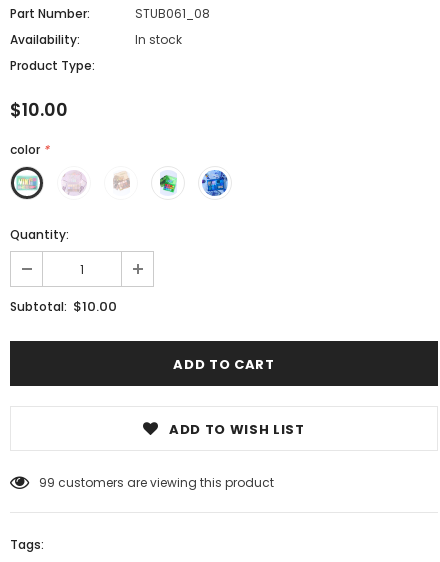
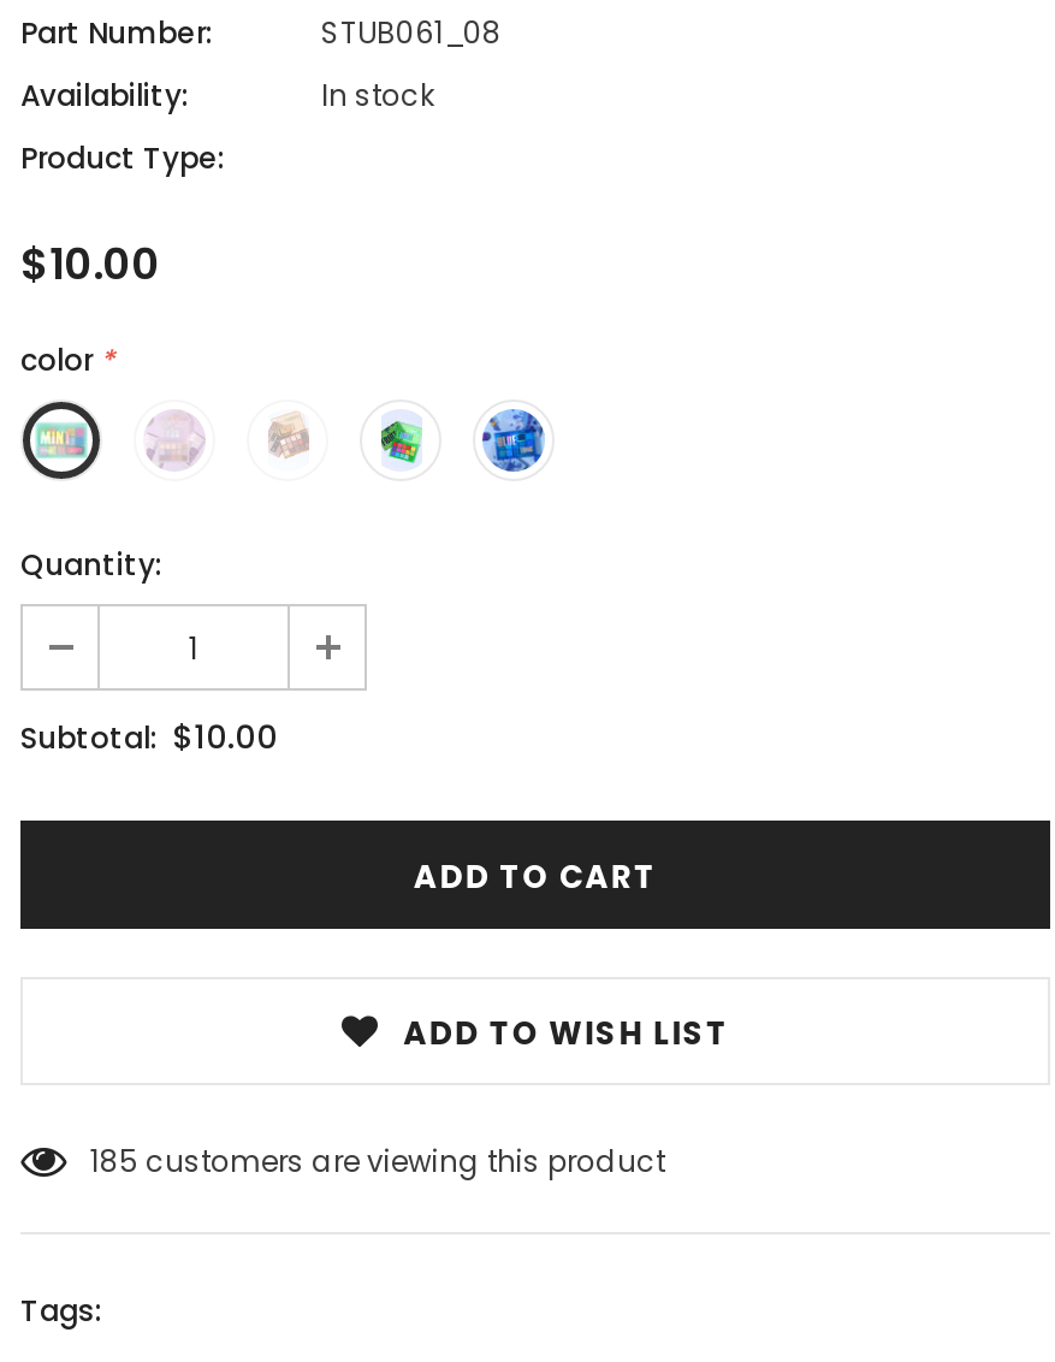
[39,474,274,491] 99 customers are viewing this product -> [90,1141,665,1182] 185 customers are viewing this product

